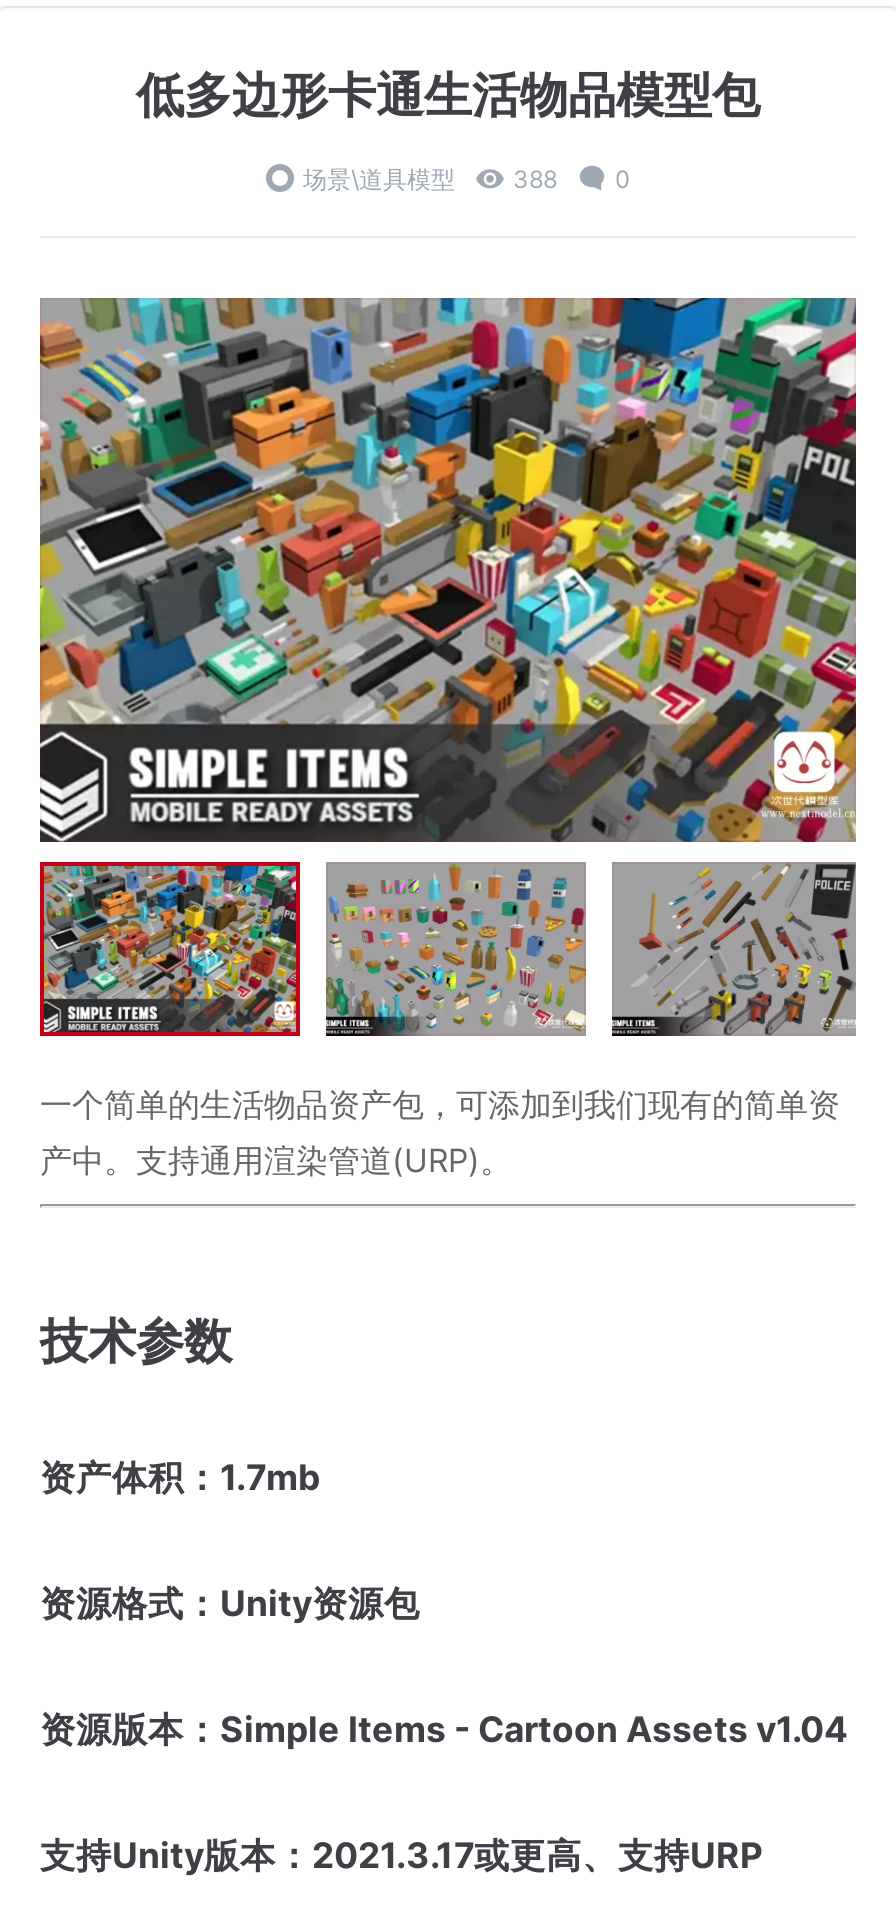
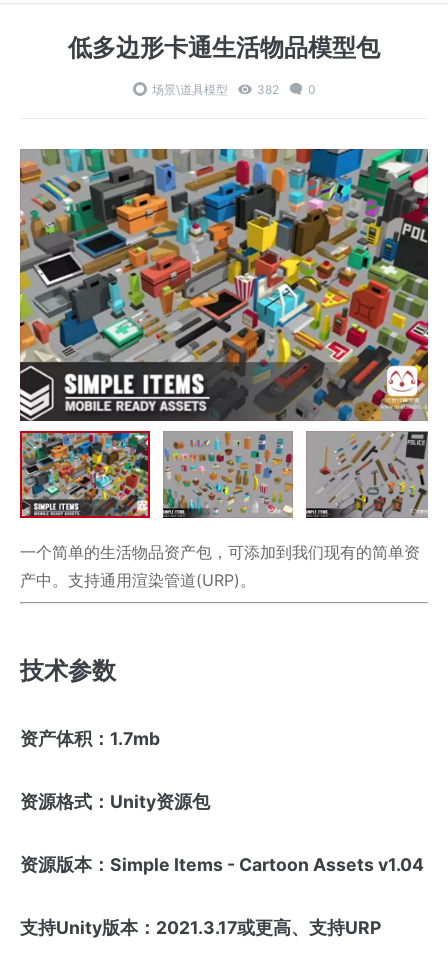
[303,164,631,194] 场景\道具模型 388 0 -> [151,82,315,97] 场景\道具模型 382 0

